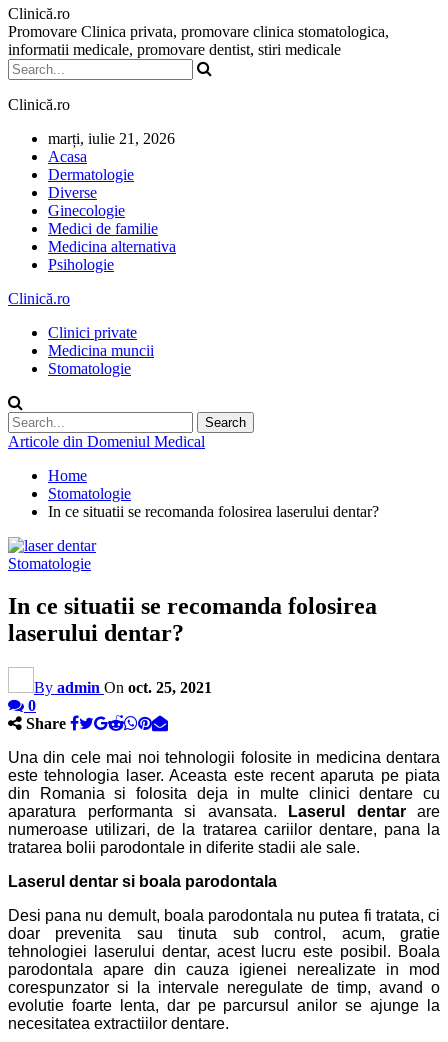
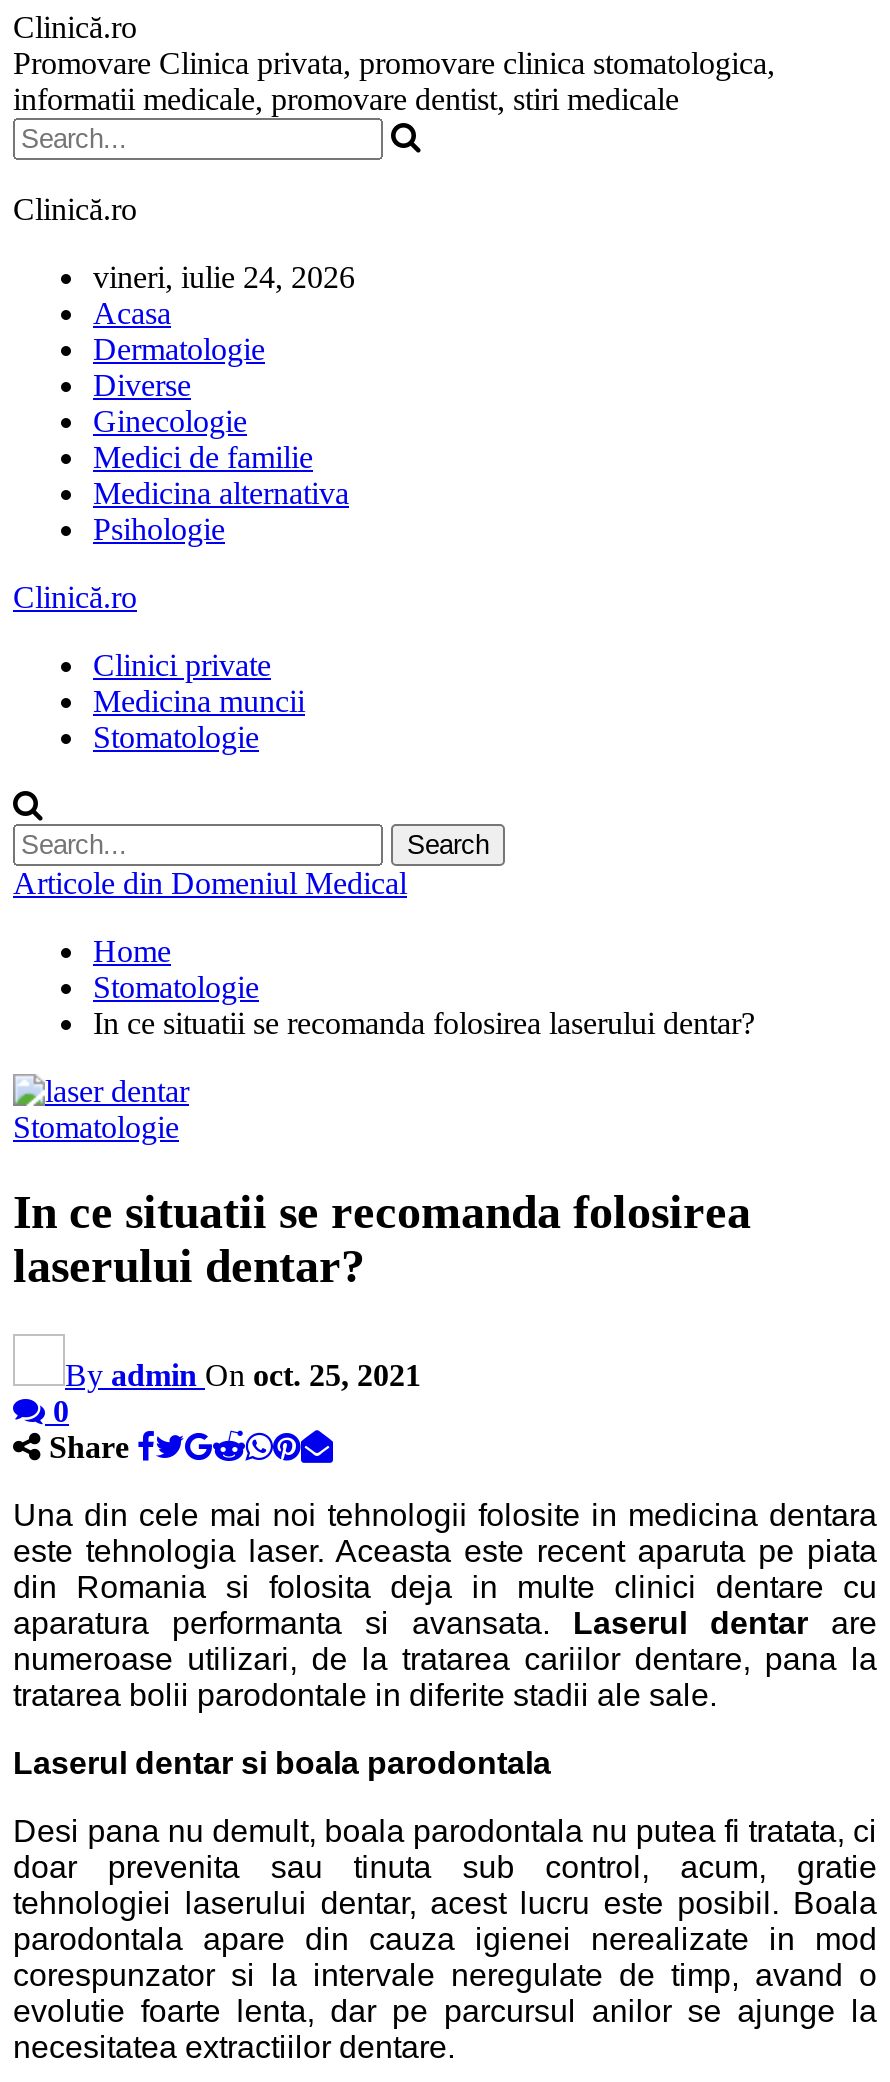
[48,130,175,147] marți, iulie 21, 2026 -> [93,260,355,294] vineri, iulie 24, 2026

